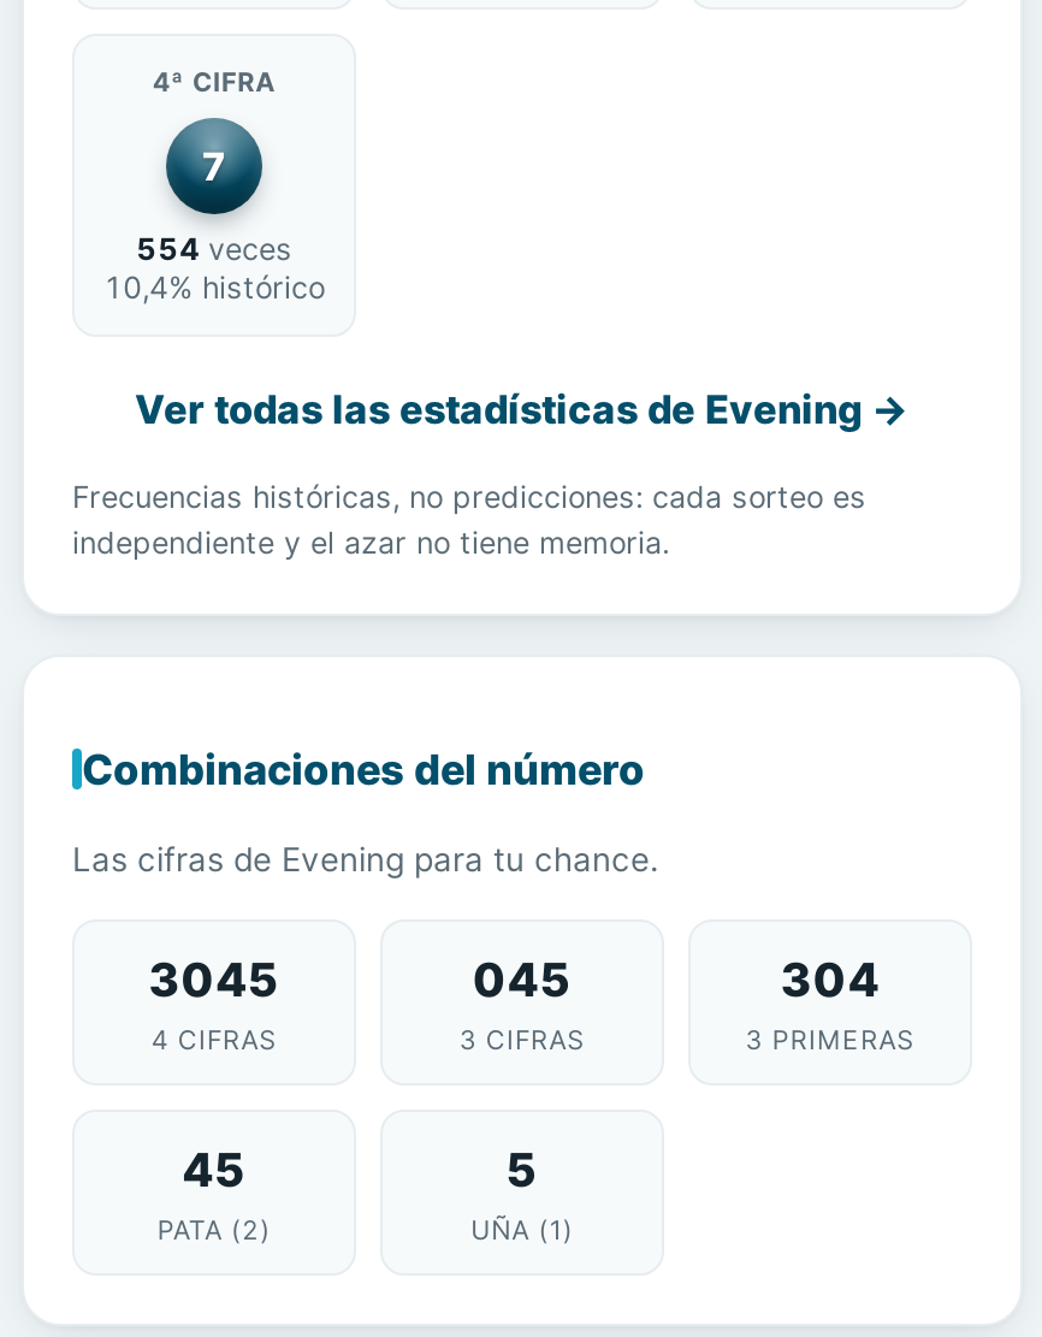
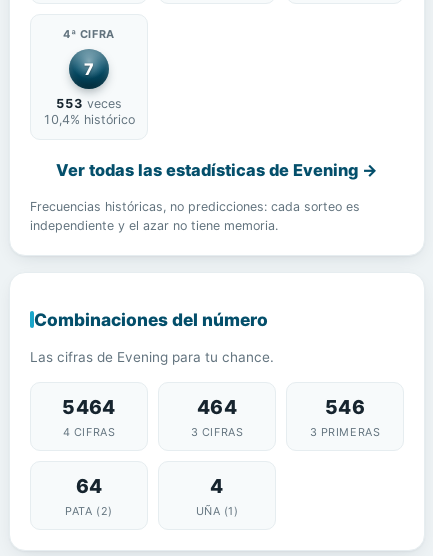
[136,230,292,266] 554 veces -> [56,96,122,111] 553 veces
[148,950,280,1008] 3045 -> [62,395,116,419] 5464
[473,950,572,1008] 045 -> [197,395,237,419] 464
[781,950,880,1008] 304 -> [325,395,365,419] 546
[182,1141,246,1198] 45 -> [76,474,102,498] 64
[506,1141,538,1198] 5 -> [210,474,224,498] 4

